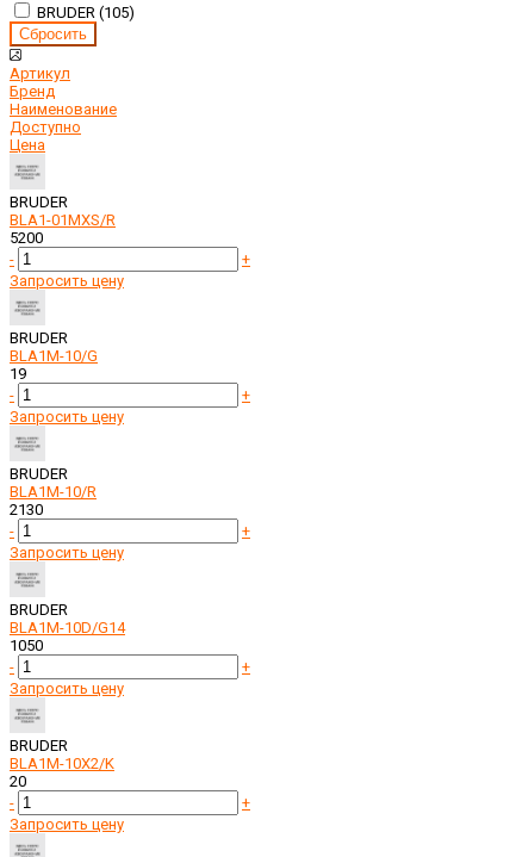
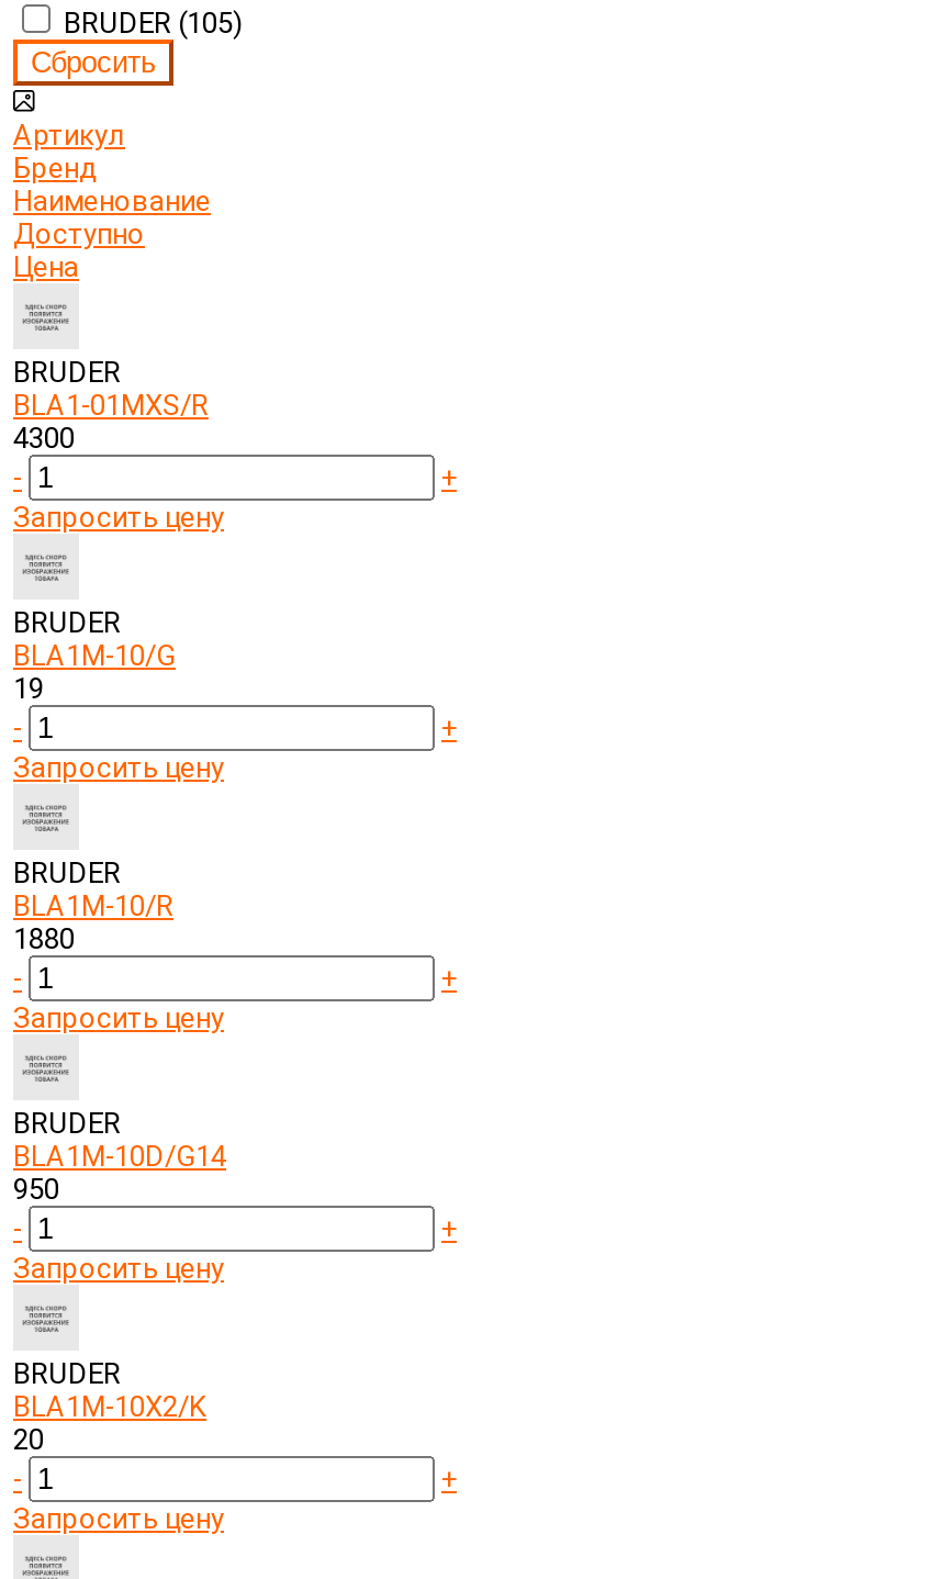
[10,229,43,247] 5200 -> [13,422,75,455] 4300
[10,501,43,518] 2130 -> [13,922,75,955] 1880
[10,636,43,654] 1050 -> [13,1173,59,1206] 950

